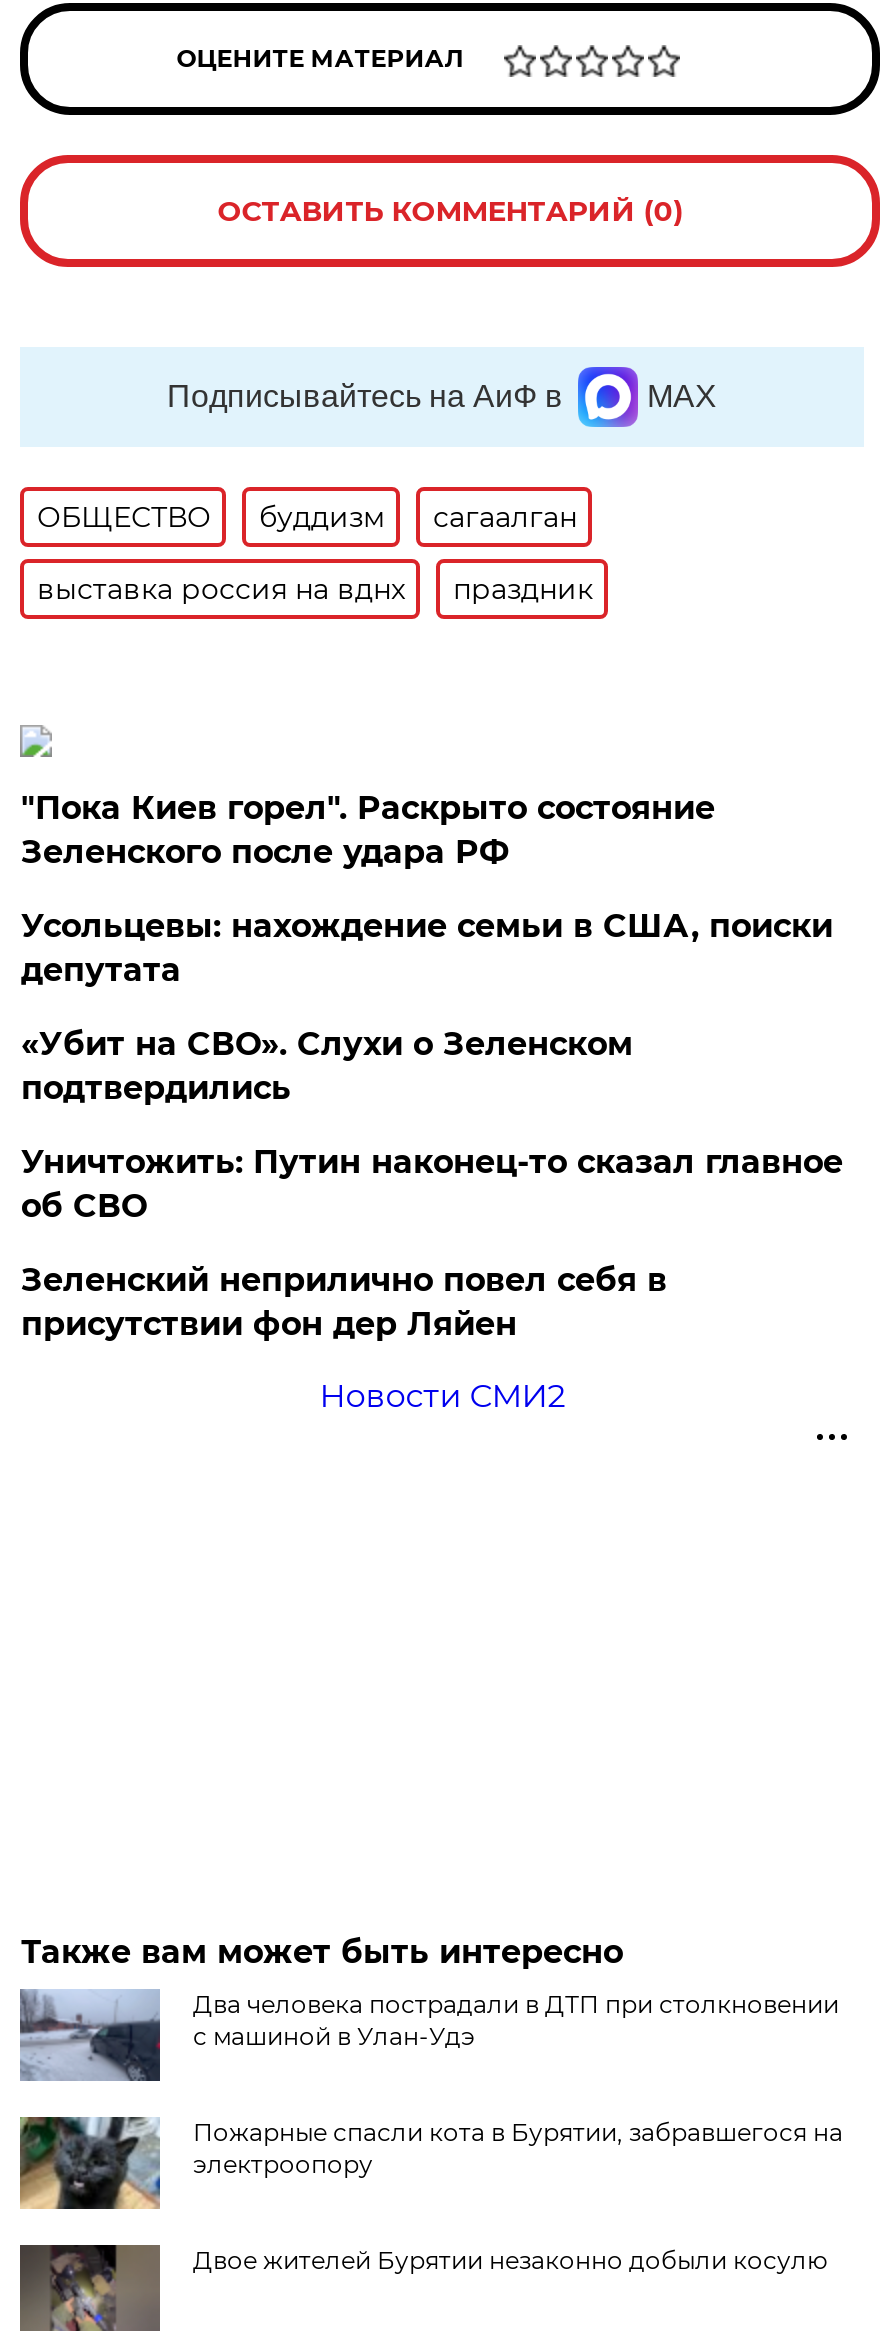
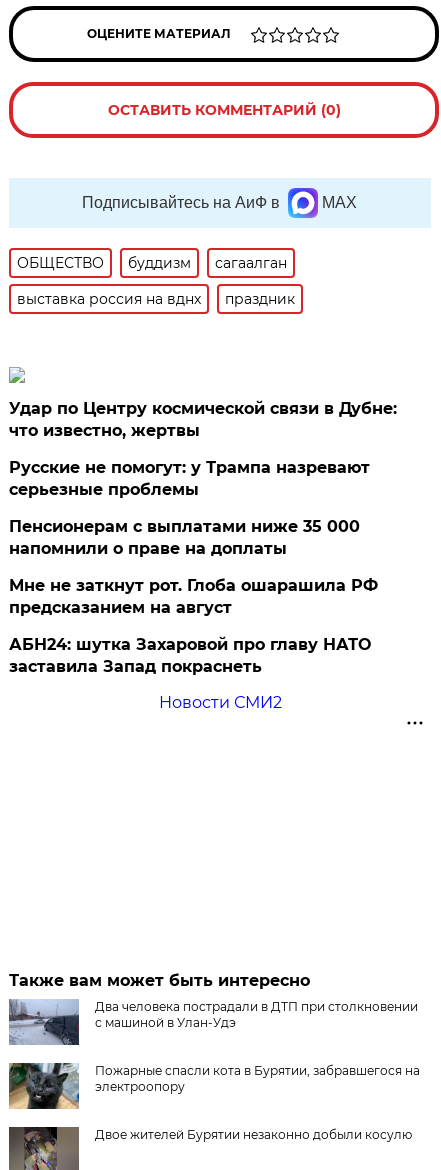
[21,789,715,871] "Пока Киев горел". Раскрыто состояние | Зеленского после удара РФ -> [9,399,397,440] Удар по Центру космической связи в Дубне: | что известно, жертвы
[21,907,833,989] Усольцевы: нахождение семьи в США, поиски | депутата -> [9,458,370,499] Русские не помогут: у Трампа назревают | серьезные проблемы
[21,1025,633,1107] «Убит на СВО». Слухи о Зеленском | подтвердились -> [9,517,360,558] Пенсионерам с выплатами ниже 35 000 | напомнили о праве на доплаты
[21,1143,843,1225] Уничтожить: Путин наконец-то сказал главное | об СВО -> [9,576,378,617] Мне не заткнут рот. Глоба ошарашила РФ | предсказанием на август
[21,1261,667,1343] Зеленский неприлично повел cебя в | присутствии фон дер Ляйен -> [9,635,371,676] АБН24: шутка Захаровой про главу НАТО | заставила Запад покраснеть

